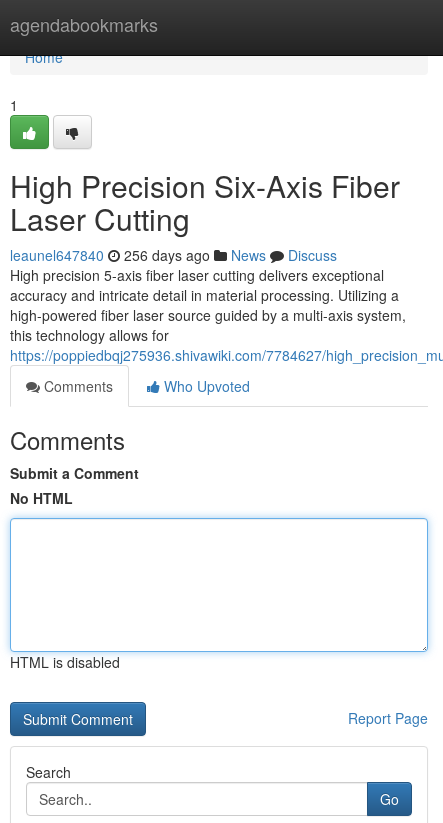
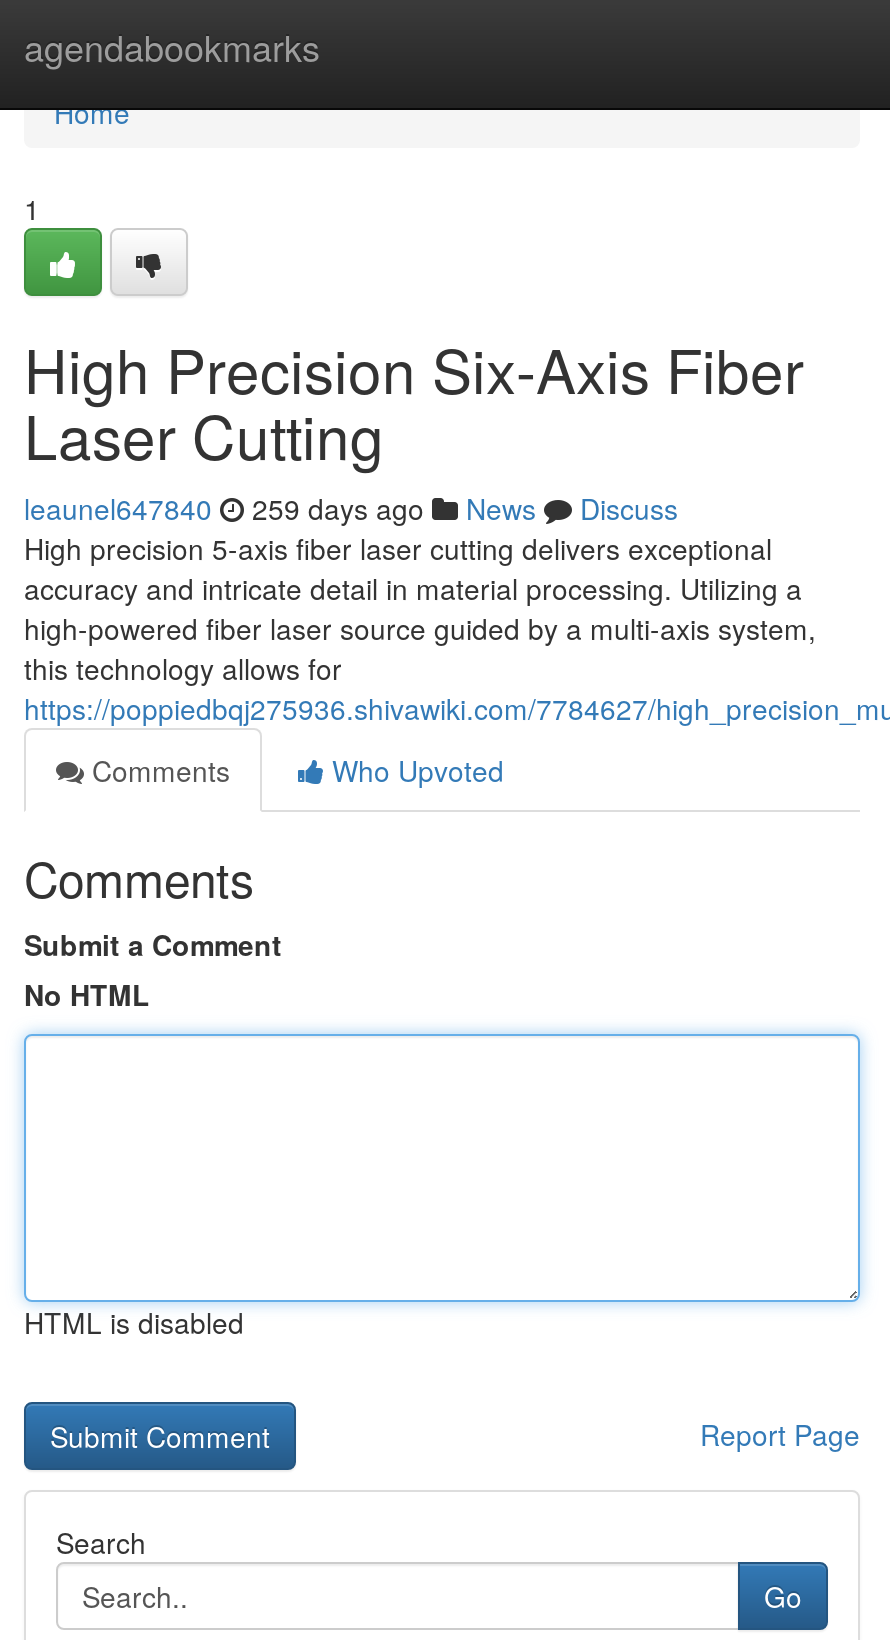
[10,245,337,265] leaunel647840 256 days ago News Discuss -> [24,488,678,528] leaunel647840 259 days ago News Discuss

